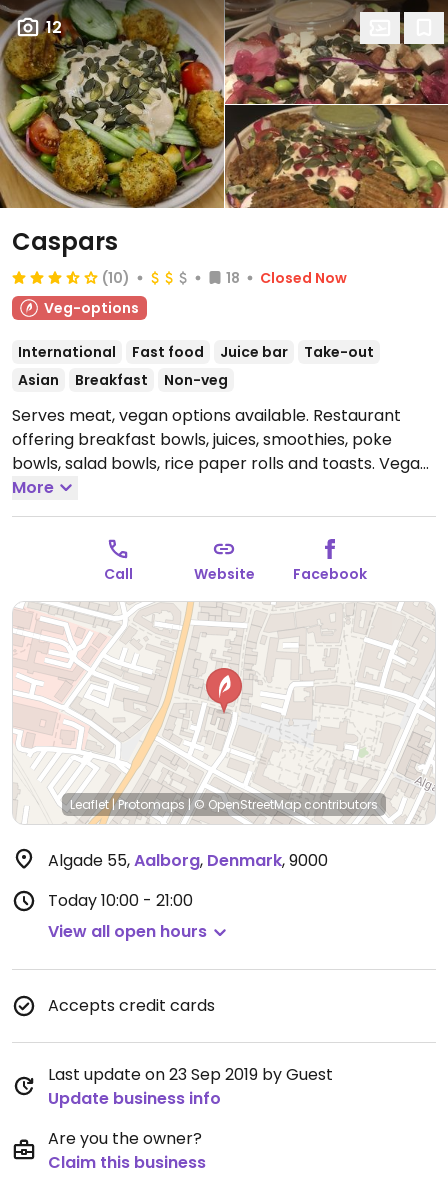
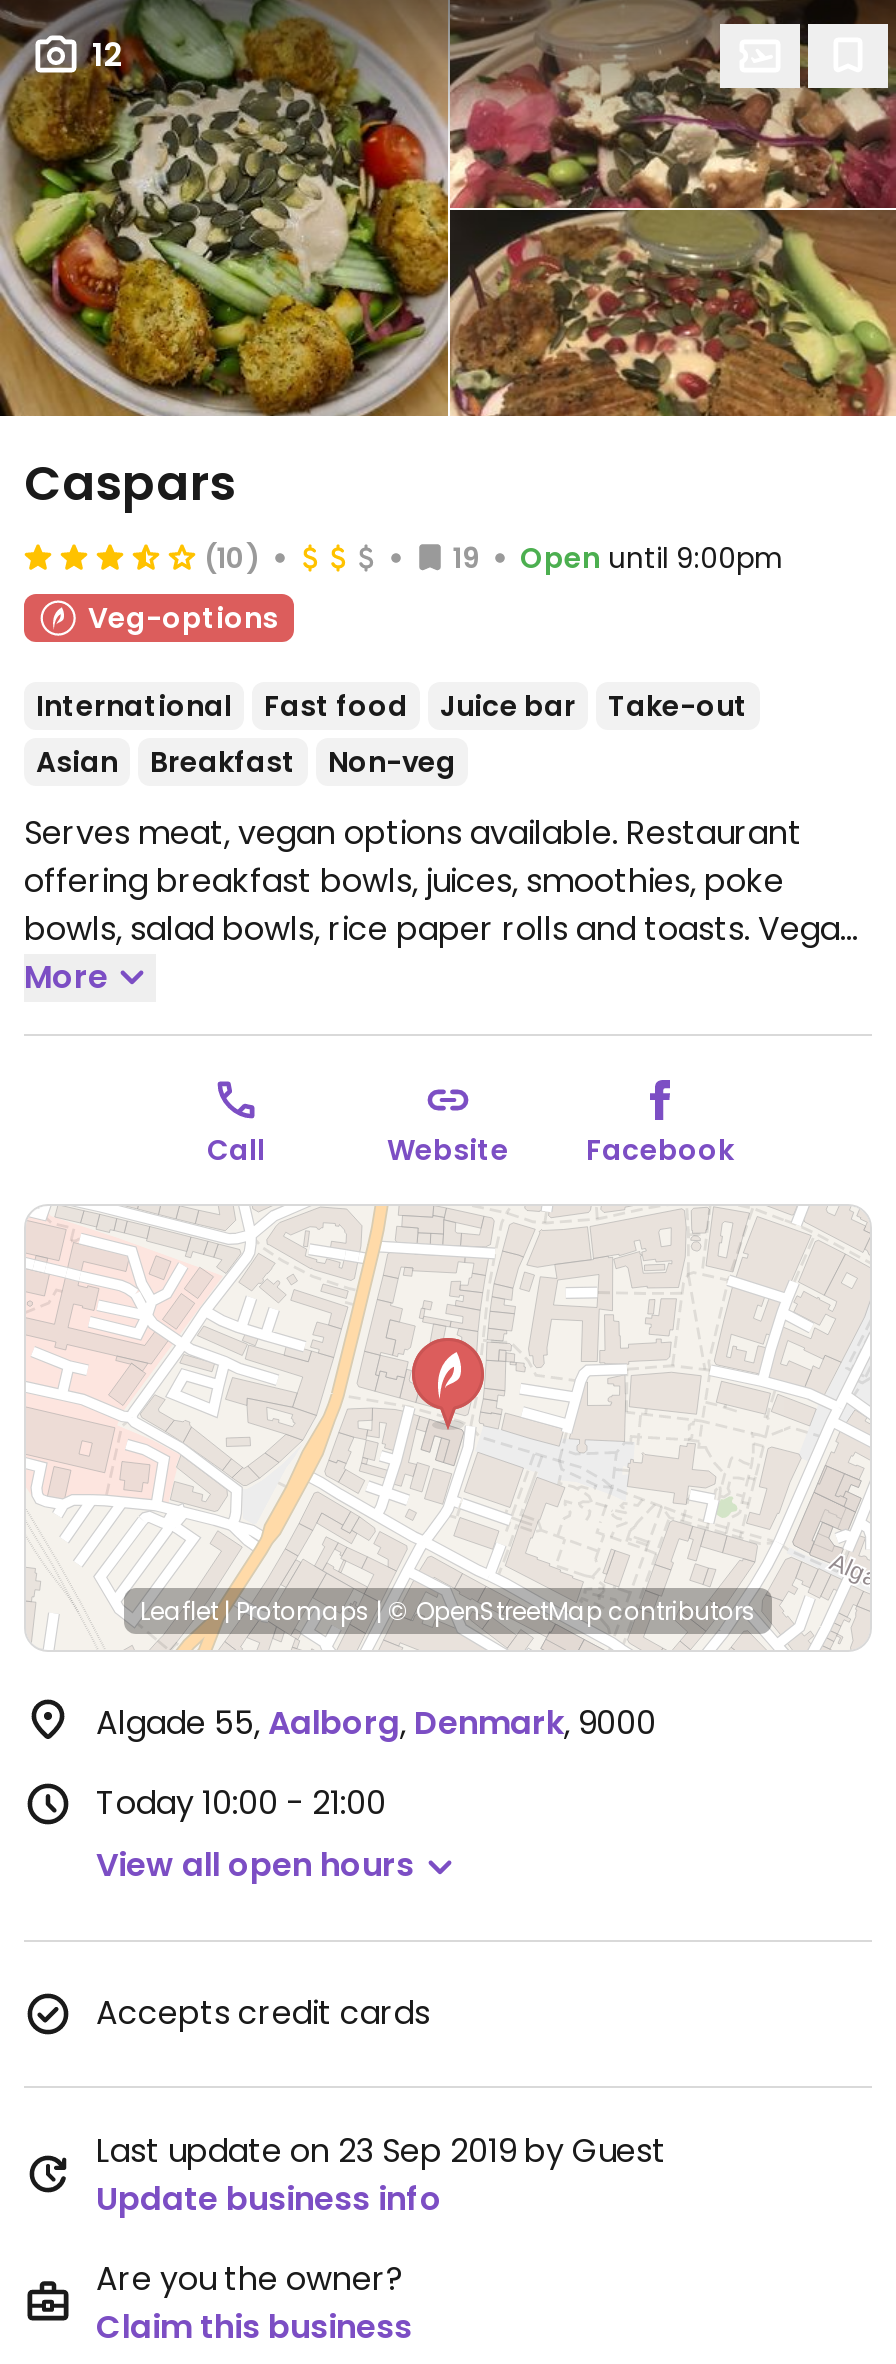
[226,268,347,288] 18 | Closed Now -> [452,537,784,577] 19 | Open until 9:00pm

